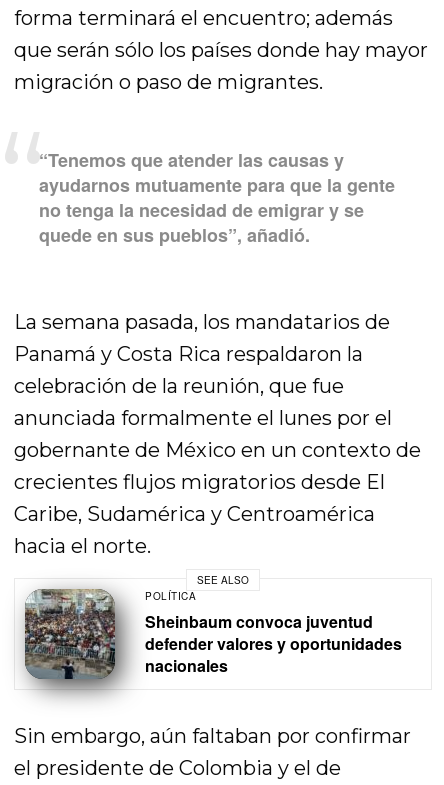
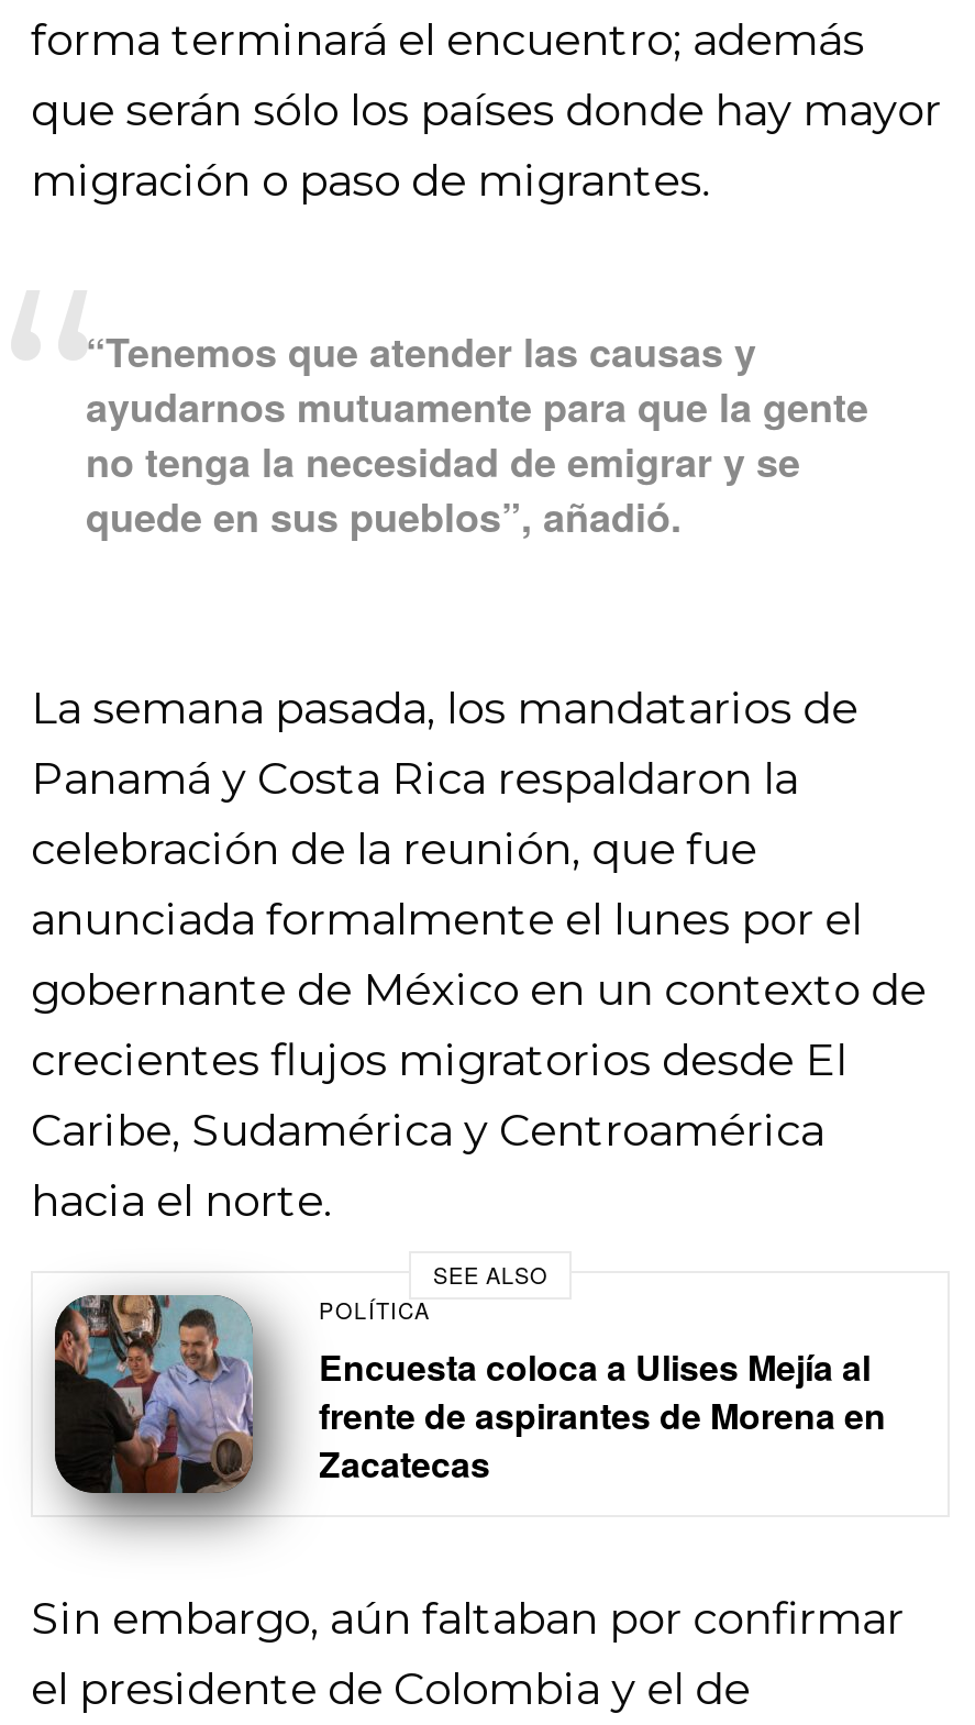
[24,589,402,679] [image] | Sheinbaum convoca juventud | defender valores y oportunidades | nacionales -> [53,1295,886,1495] [image] | Encuesta coloca a Ulises Mejía al | frente de aspirantes de Morena en | Zacatecas

